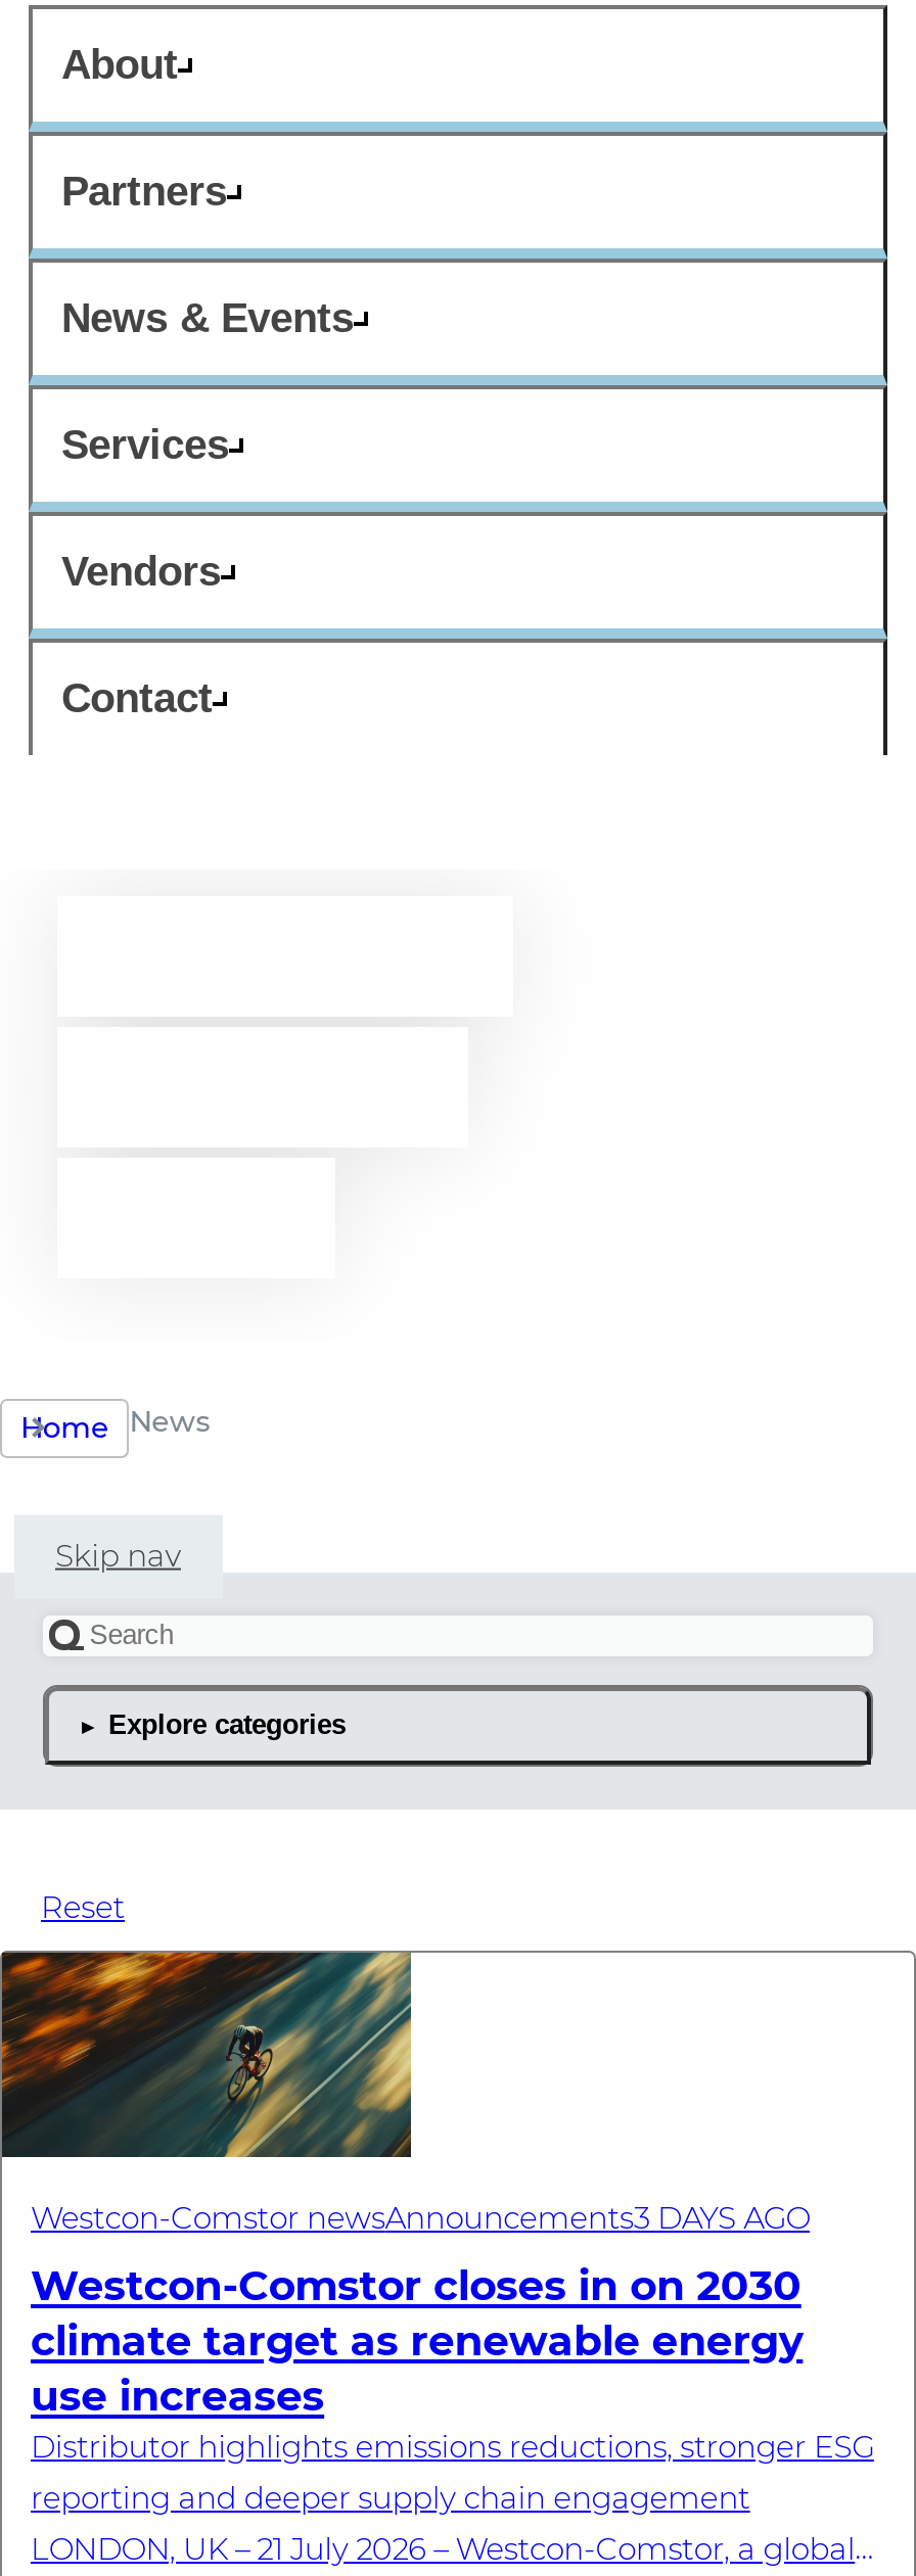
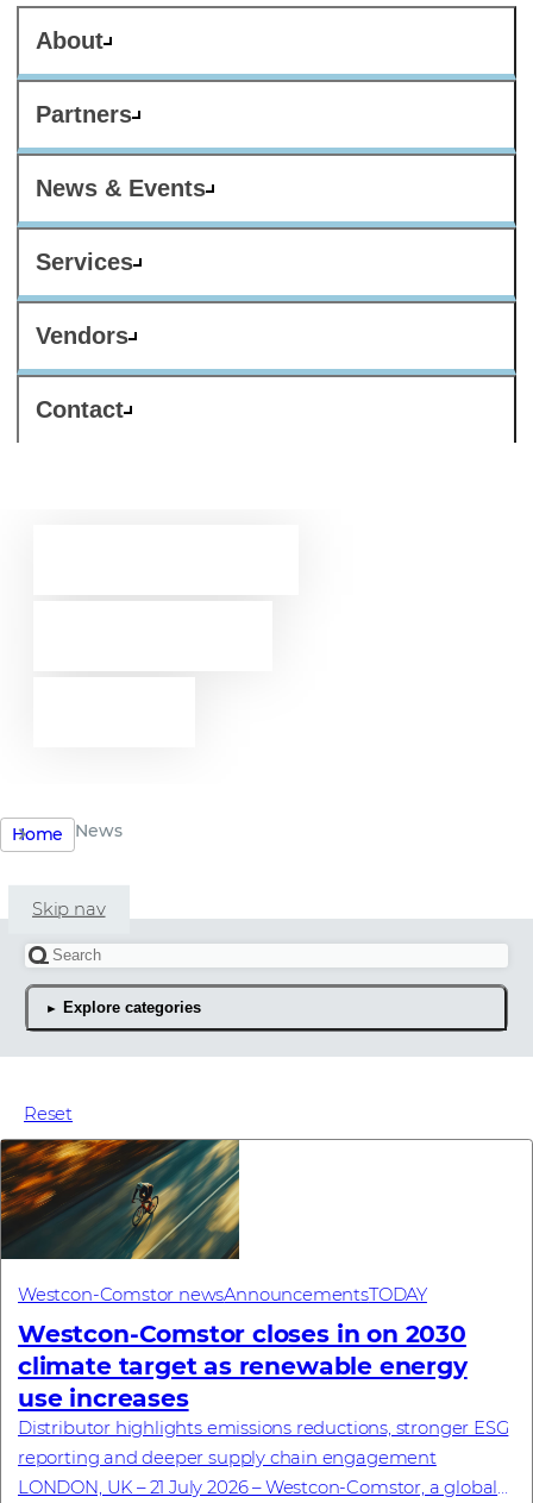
[31,2200,810,2237] Westcon-Comstor newsAnnouncements3 DAYS AGO -> [18,1284,427,1305] Westcon-Comstor newsAnnouncementsTODAY

